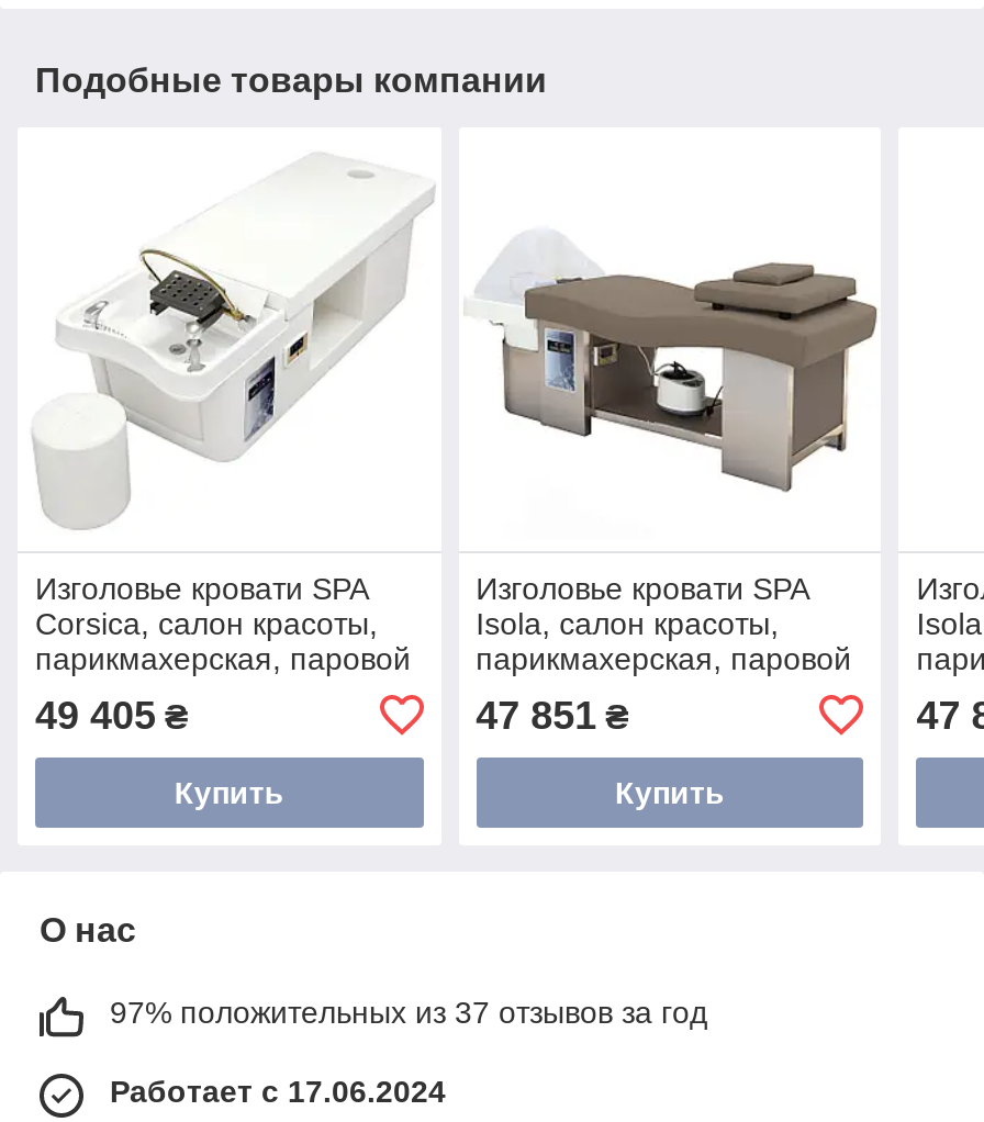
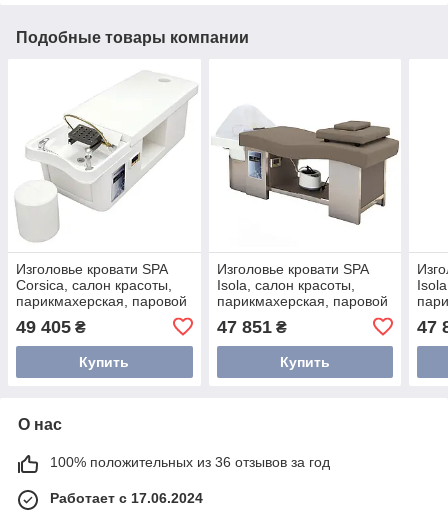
[110,994,707,1029] 97% положительных из 37 отзывов за год -> [50,454,330,470] 100% положительных из 36 отзывов за год

